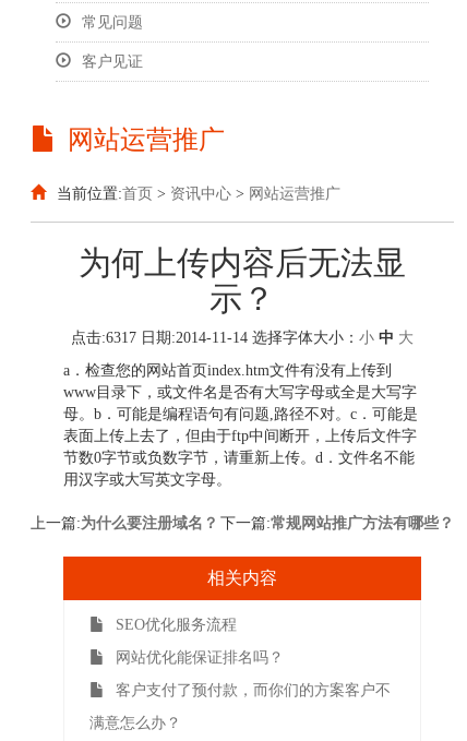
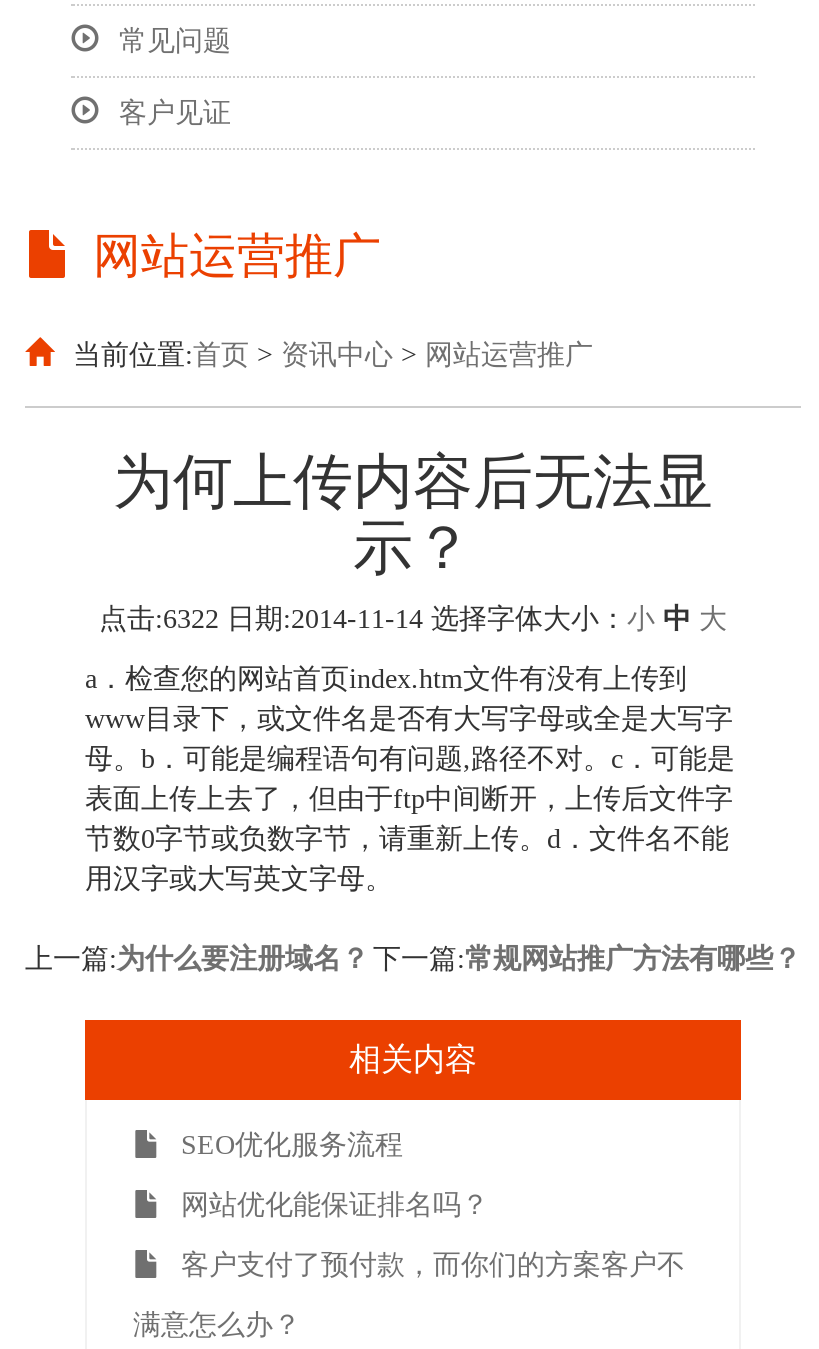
[71,330,414,346] 点击:6317 日期:2014-11-14选择字体大小：小 中 大 -> [99,604,727,634] 点击:6322 日期:2014-11-14选择字体大小：小 中 大

